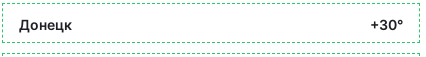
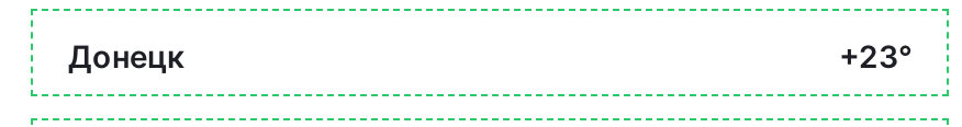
[370,15,403,32] +30° -> [839,36,911,73] +23°

